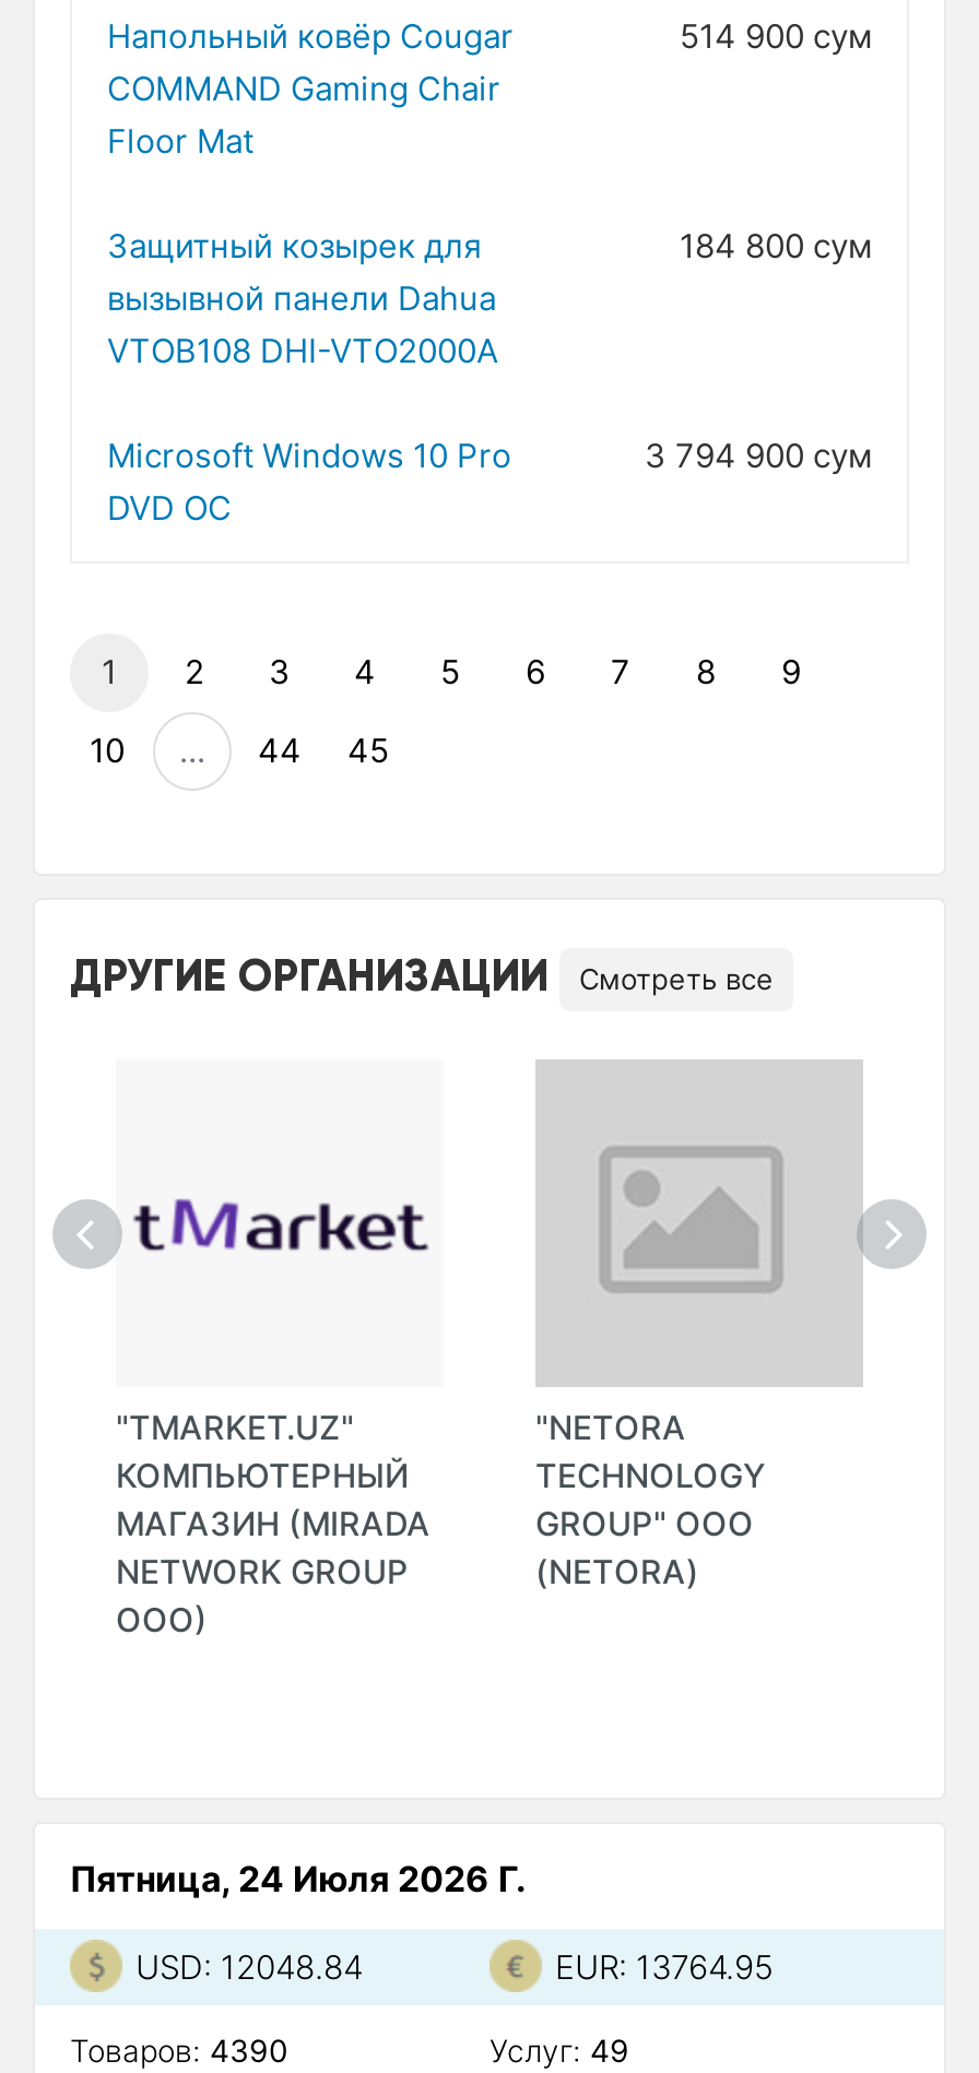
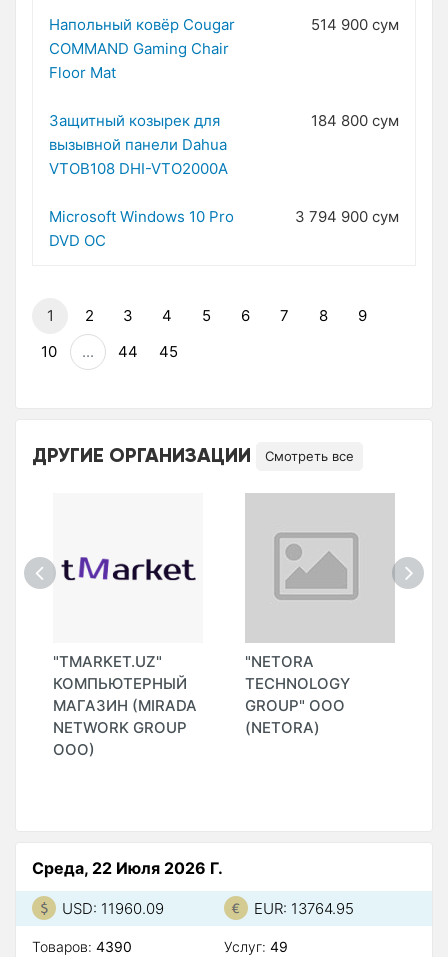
[70,1856,527,1900] Пятница, 24 Июля 2026 Г. -> [32,858,223,878] Среда, 22 Июля 2026 Г.
[135,1946,363,1987] USD: 12048.84 -> [62,899,164,918] USD: 11960.09

